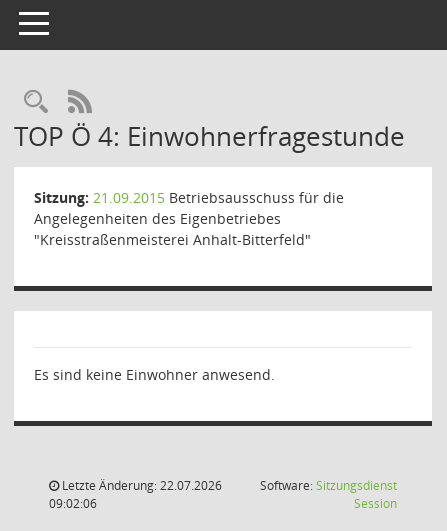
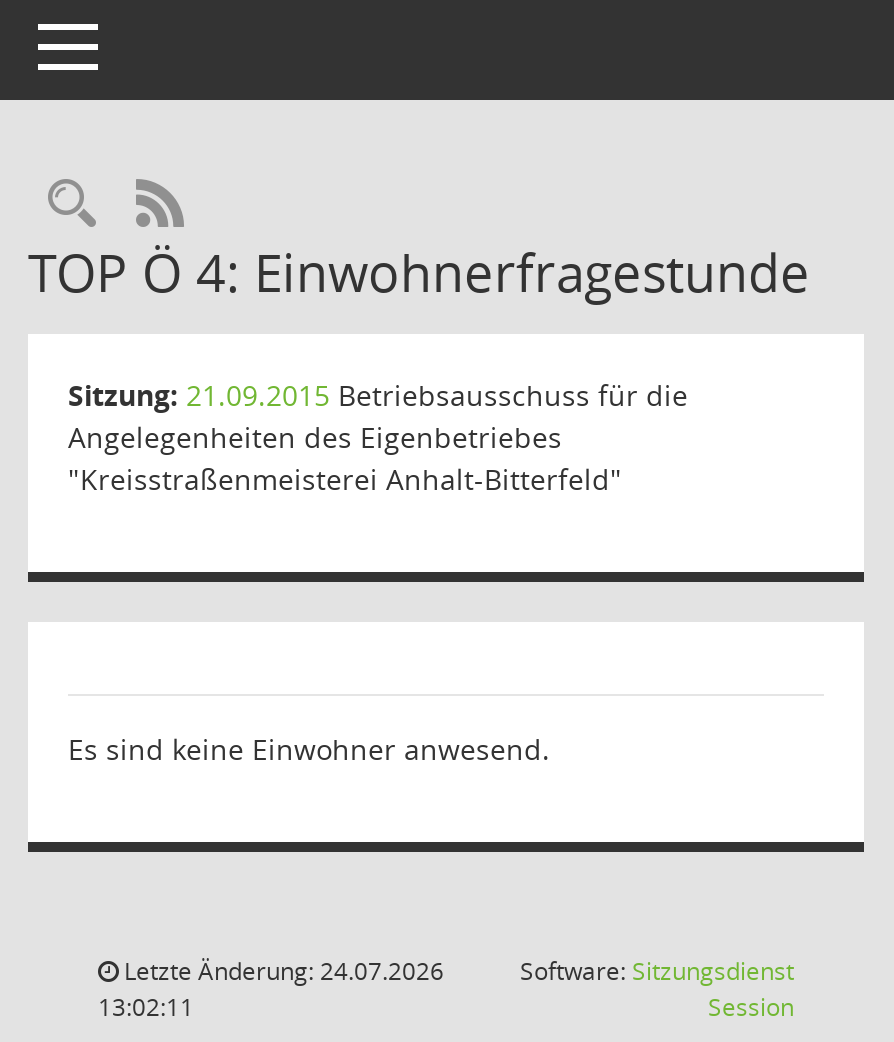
[59,477,222,494] Letzte Änderung: 22.07.2026 -> [118,954,444,988] Letzte Änderung: 24.07.2026
[49,495,97,512] 09:02:06 -> [98,990,194,1024] 13:02:11

